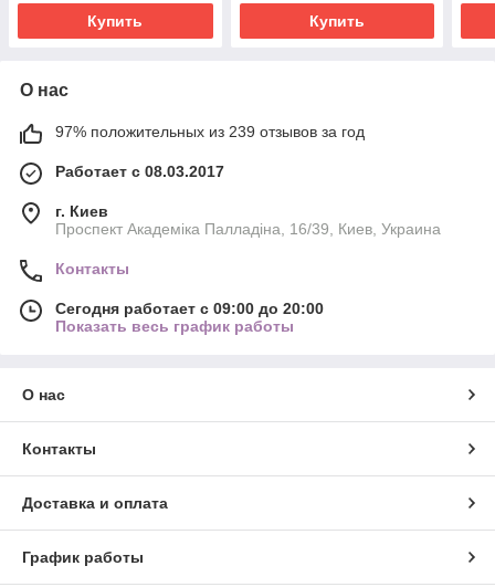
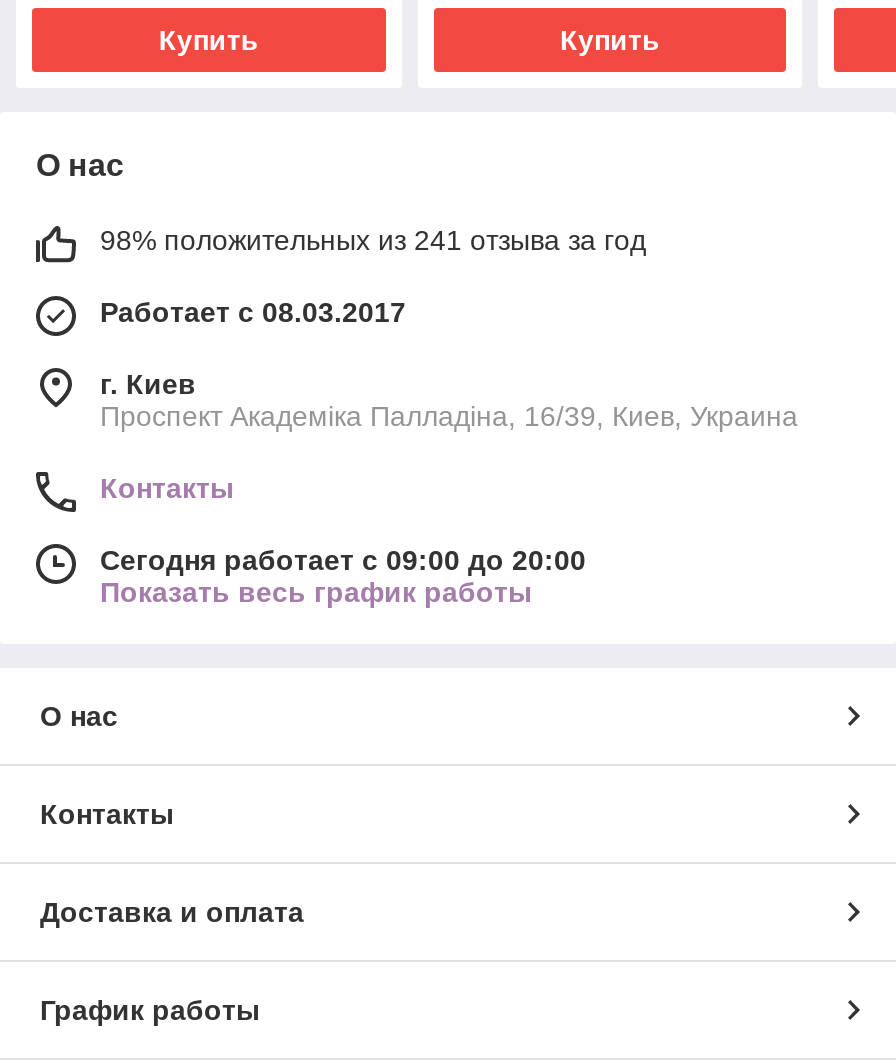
[55,122,365,140] 97% положительных из 239 отзывов за год -> [100,224,646,256] 98% положительных из 241 отзыва за год

